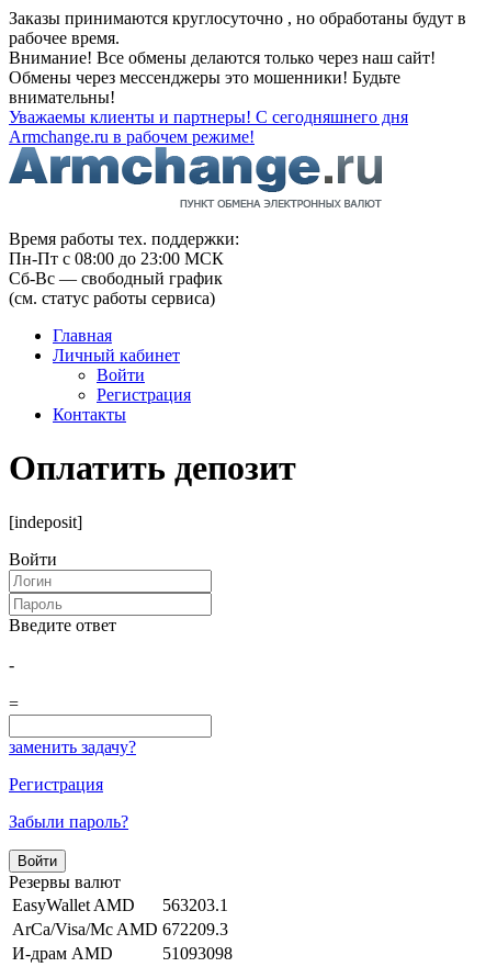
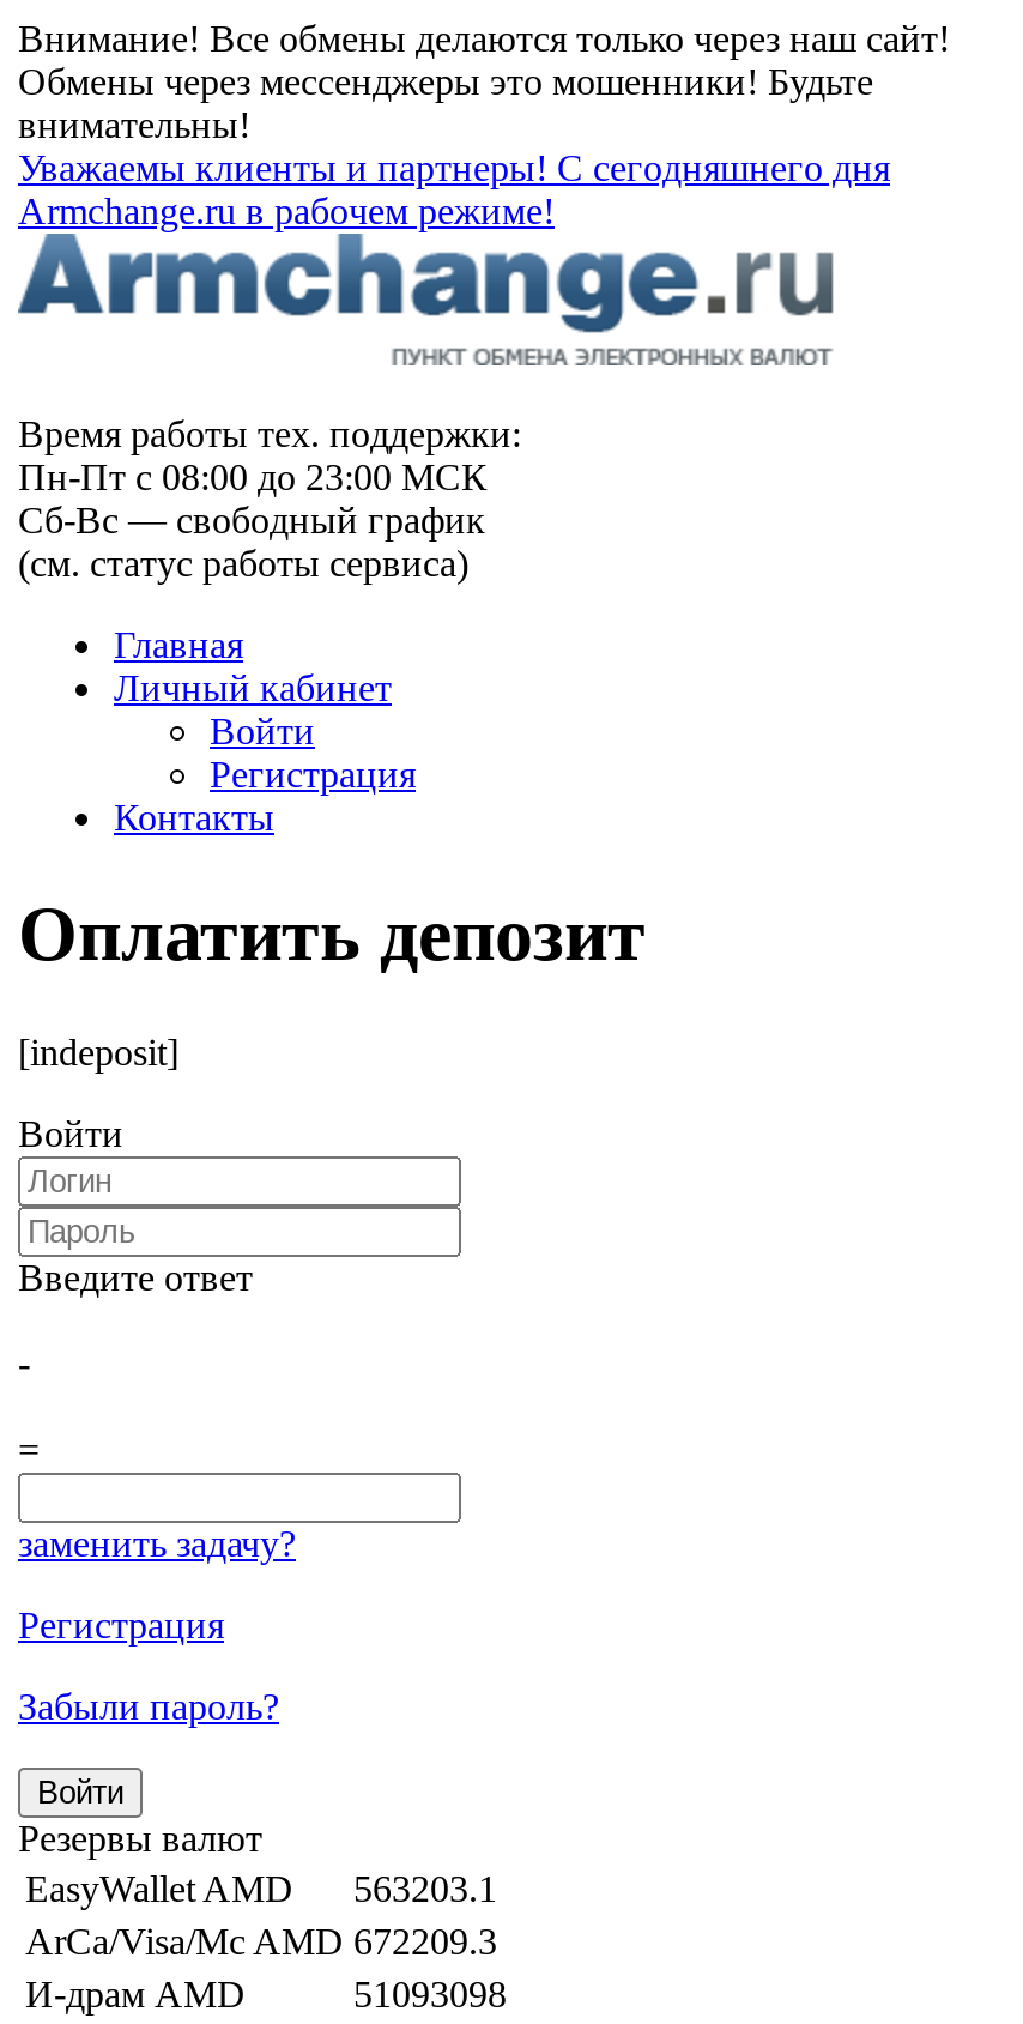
[9,9,466,47] Заказы принимаются круглосуточно , но обработаны будут в | рабочее время. -> none

